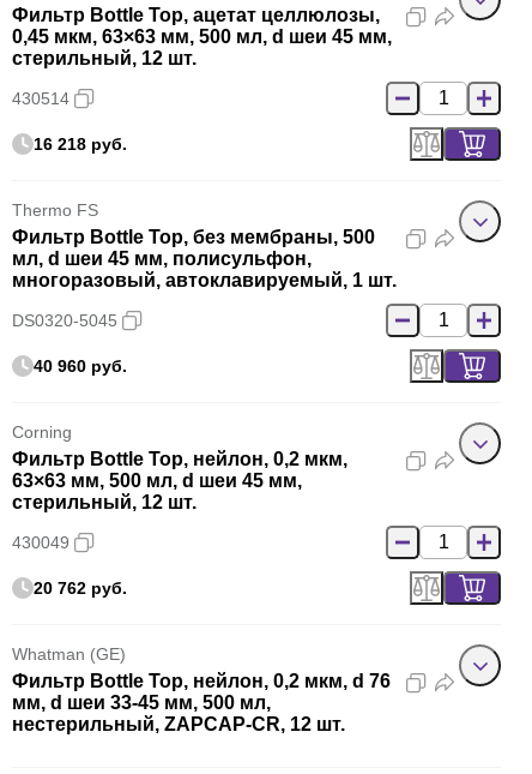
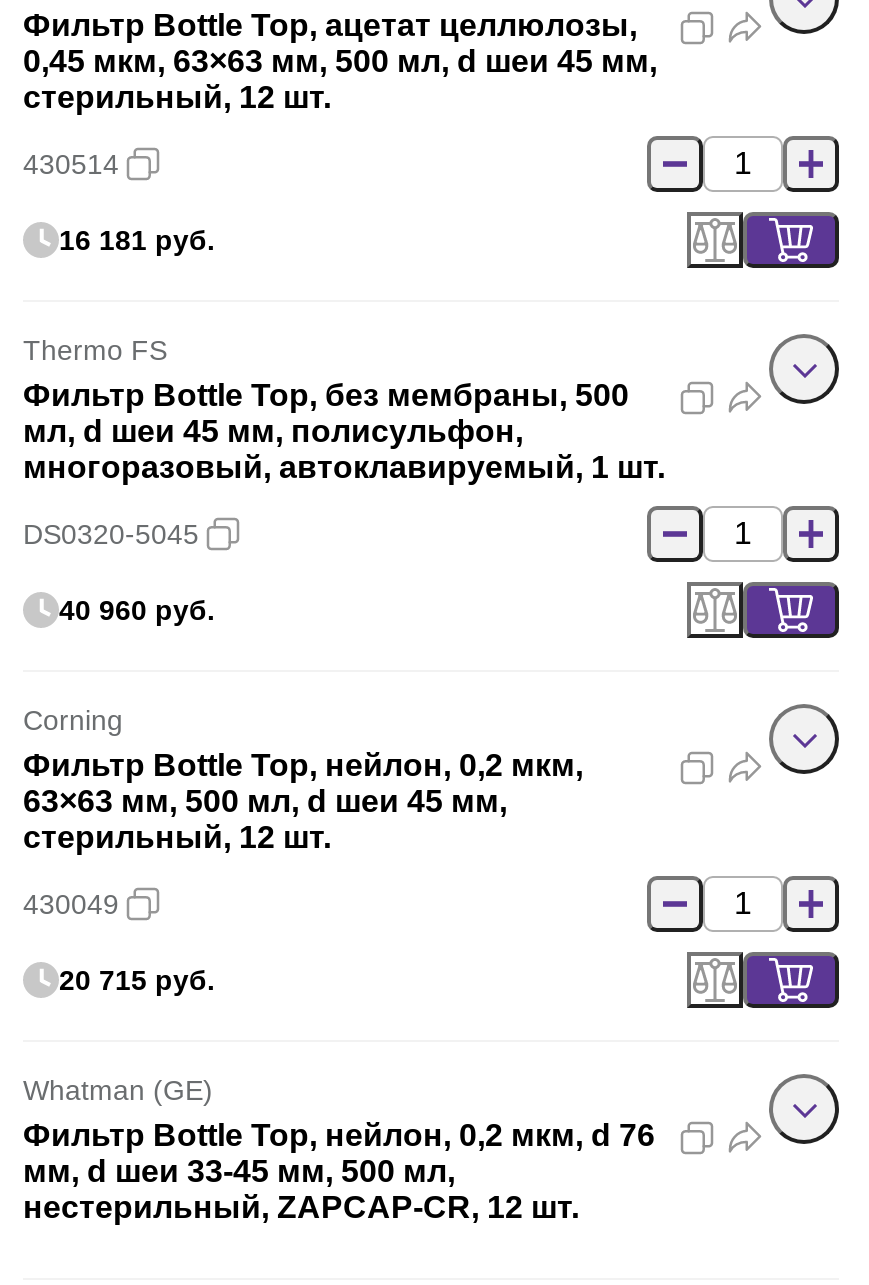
[34,134,127,154] 16 218 руб. -> [59,224,215,256] 16 181 руб.
[34,578,127,598] 20 762 руб. -> [59,964,215,996] 20 715 руб.

